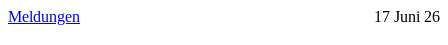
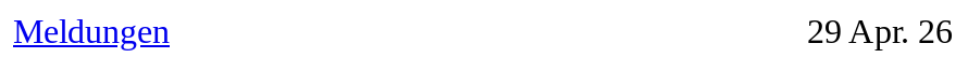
[374,8,440,25] 17 Juni 26 -> [807,12,953,49] 29 Apr. 26

